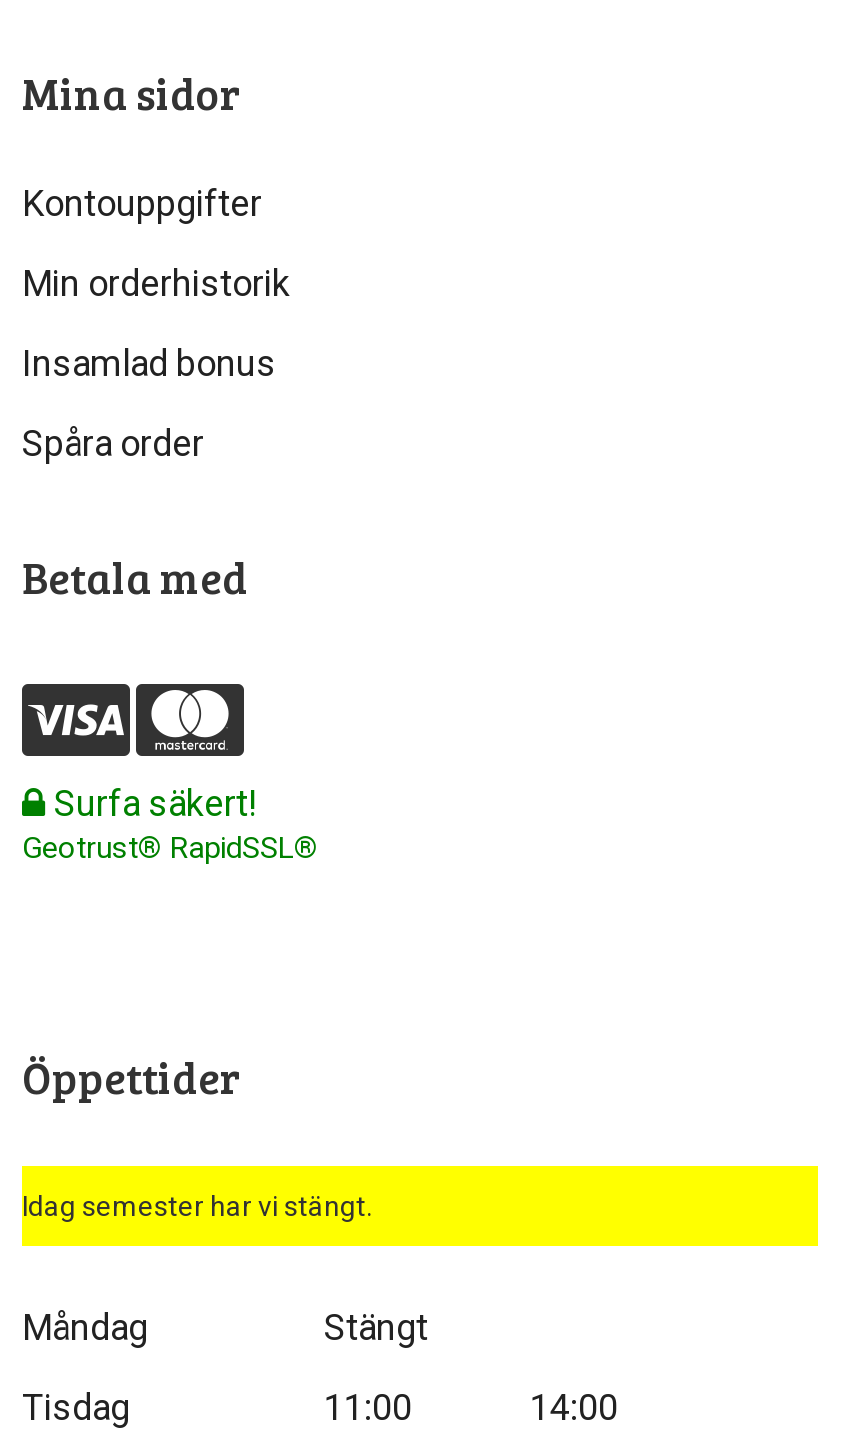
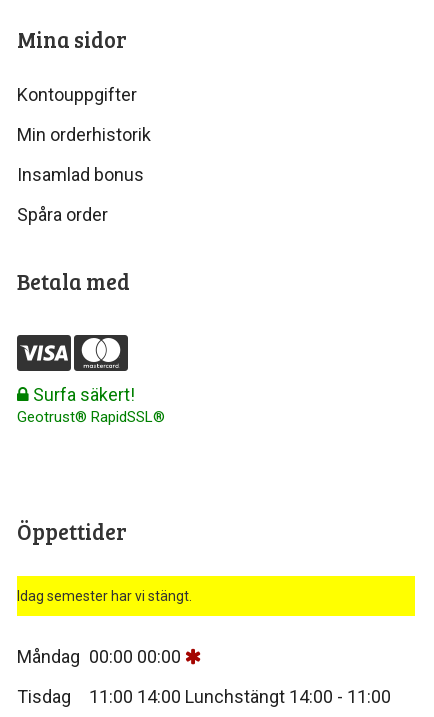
[22,1306,428,1348] Måndag | Stängt -> [17,646,181,667] Måndag 00:00 00:00
[324,1386,618,1428] 11:00 | 14:00 -> [89,686,391,707] 11:00 14:00 Lunchstängt 14:00 - 11:00

